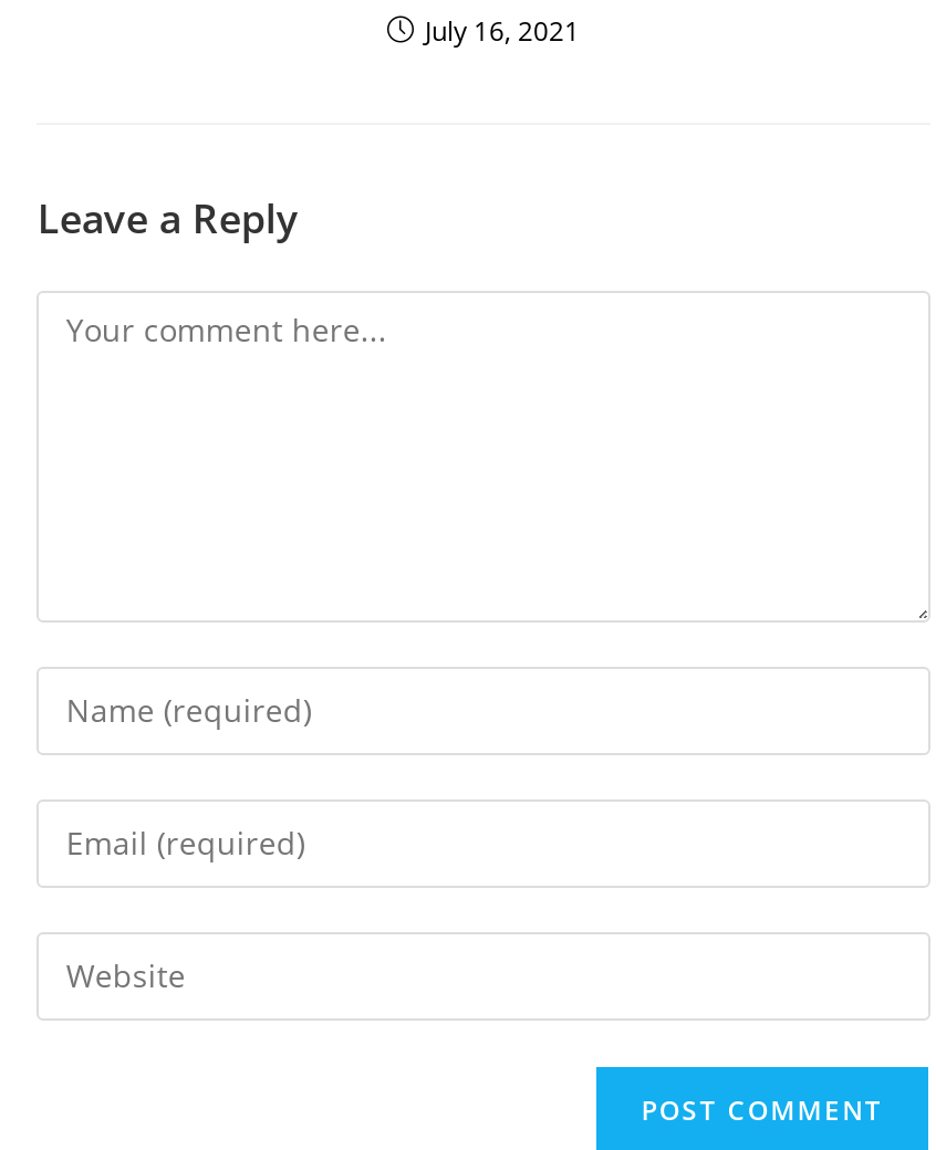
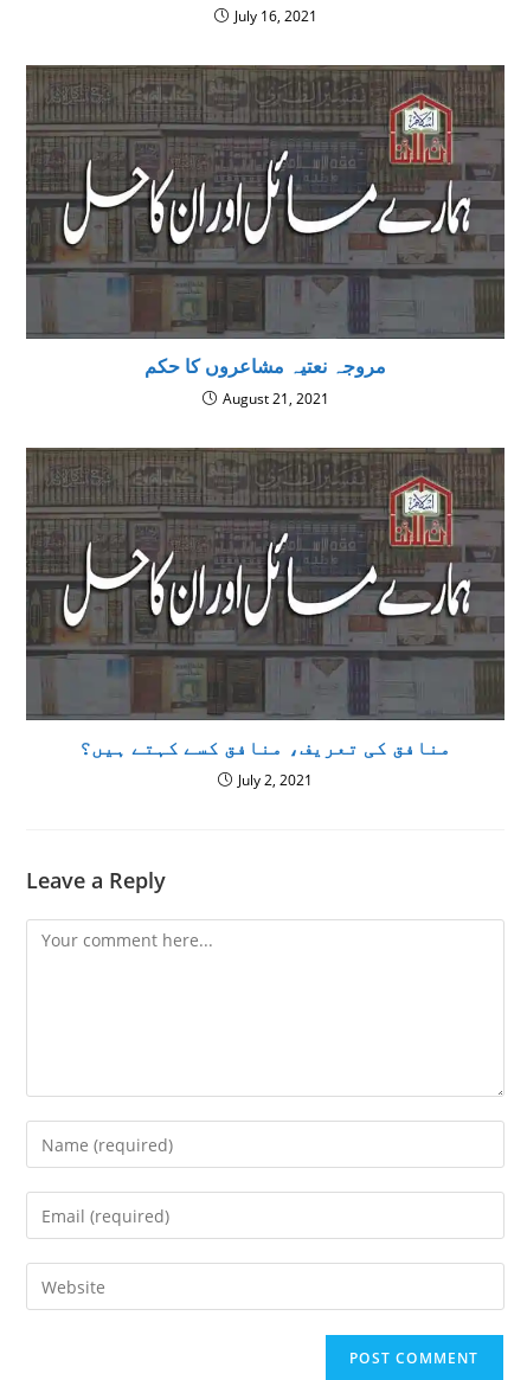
none -> [25,64,506,408] [image] | مروجہ نعتیہ مشاعروں کا حکم | August 21, 2021
none -> [25,447,506,790] [image] | منافق کی تعریف، منافق کسے کہتے ہیں؟ | July 2, 2021

